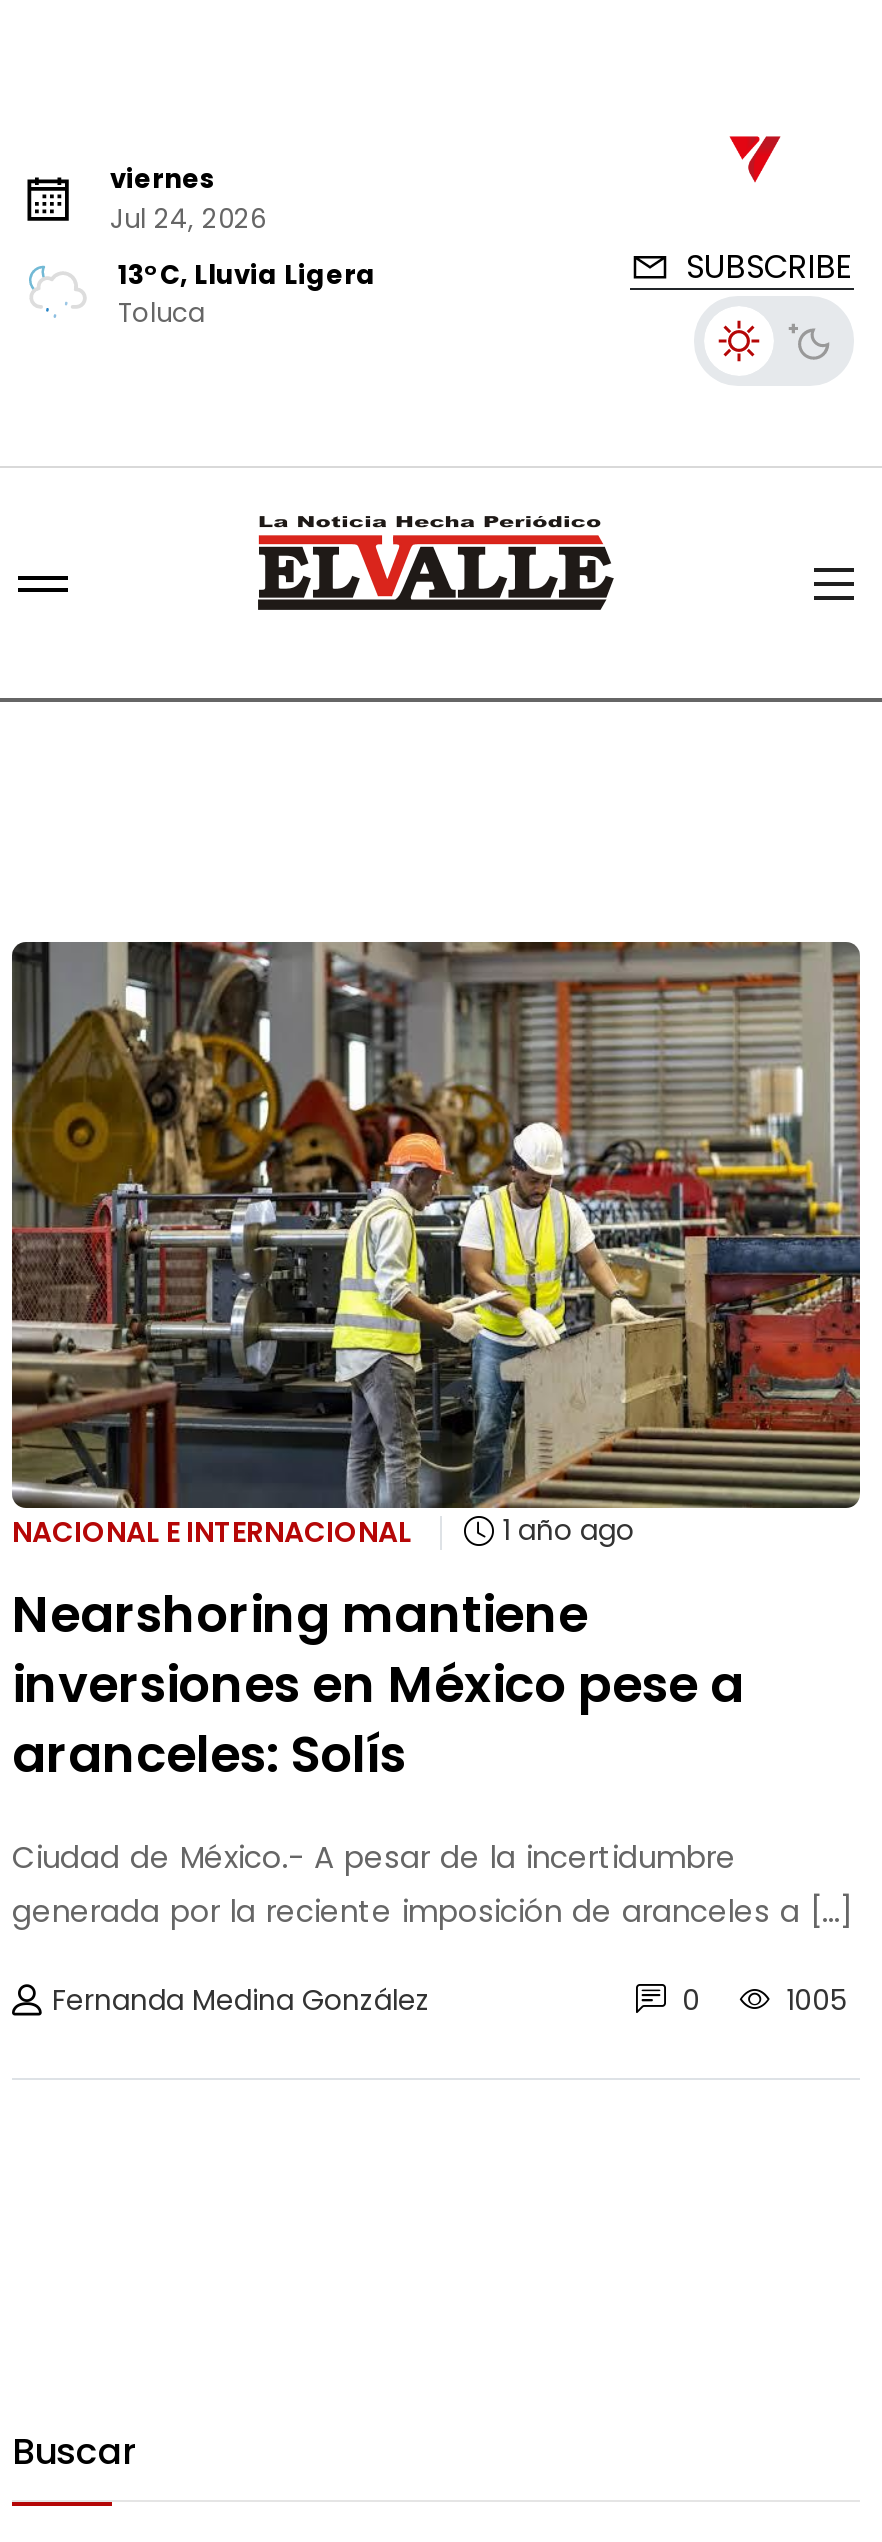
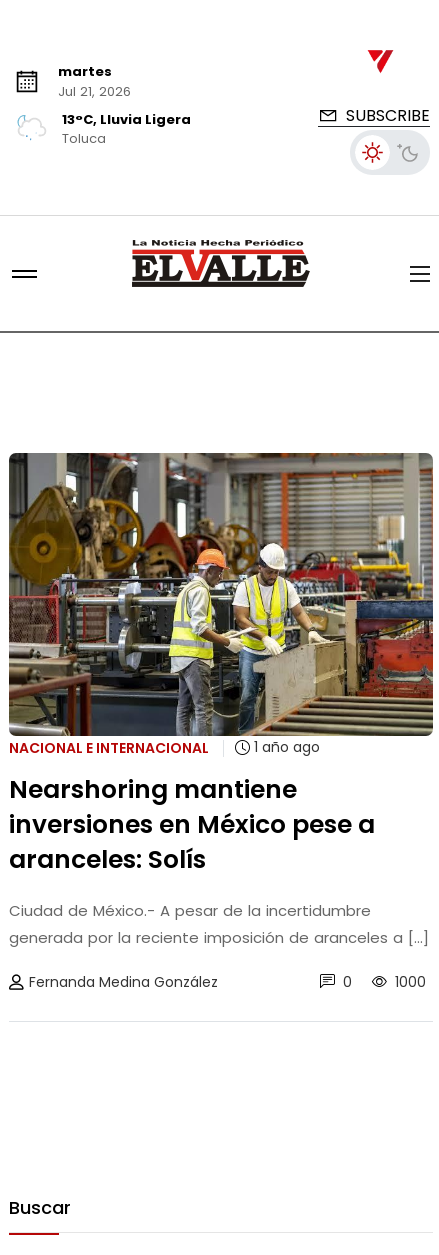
[110,159,266,237] viernes | Jul 24, 2026 -> [58,62,131,101] martes | Jul 21, 2026
[674,1980,846,2020] 0 1005 -> [339,972,426,992] 0 1000

